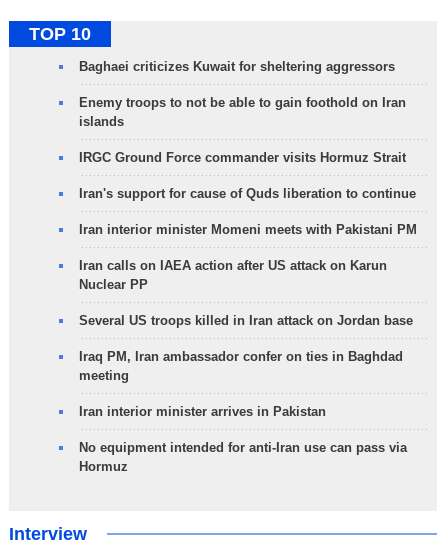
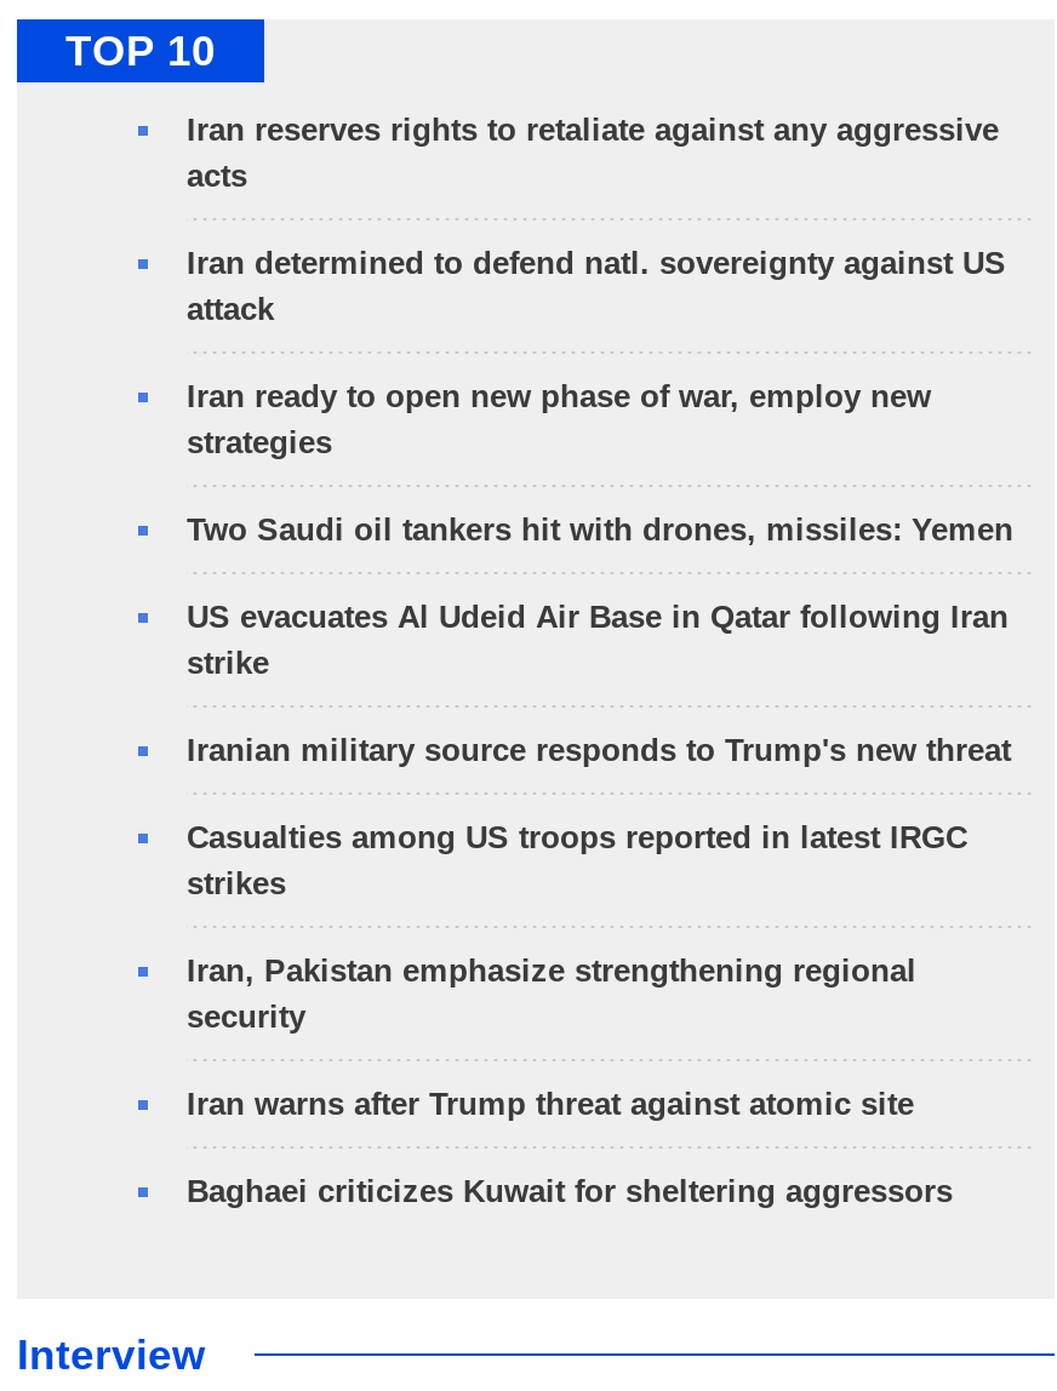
none -> [187,112,1013,1123] Iran reserves rights to retaliate against any aggressive | acts | Iran determined to defend natl. sovereignty against US | attack | Iran ready to open new phase of war, employ new | strategies | Two Saudi oil tankers hit with drones, missiles: Yemen | US evacuates Al Udeid Air Base in Qatar following Iran | strike | Iranian military source responds to Trump's new threat | Casualties among US troops reported in latest IRGC | strikes | Iran, Pakistan emphasize strengthening regional | security | Iran warns after Trump threat against atomic site
moved [79,59,395,74] -> [187,1174,953,1210]: Baghaei criticizes Kuwait for sheltering aggressors
[79,95,417,474] Enemy troops to not be able to gain foothold on Iran | islands | IRGC Ground Force commander visits Hormuz Strait | Iran's support for cause of Quds liberation to continue | Iran interior minister Momeni meets with Pakistani PM | Iran calls on IAEA action after US attack on Karun | Nuclear PP | Several US troops killed in Iran attack on Jordan base | Iraq PM, Iran ambassador confer on ties in Baghdad | meeting | Iran interior minister arrives in Pakistan | No equipment intended for anti-Iran use can pass via | Hormuz -> none

